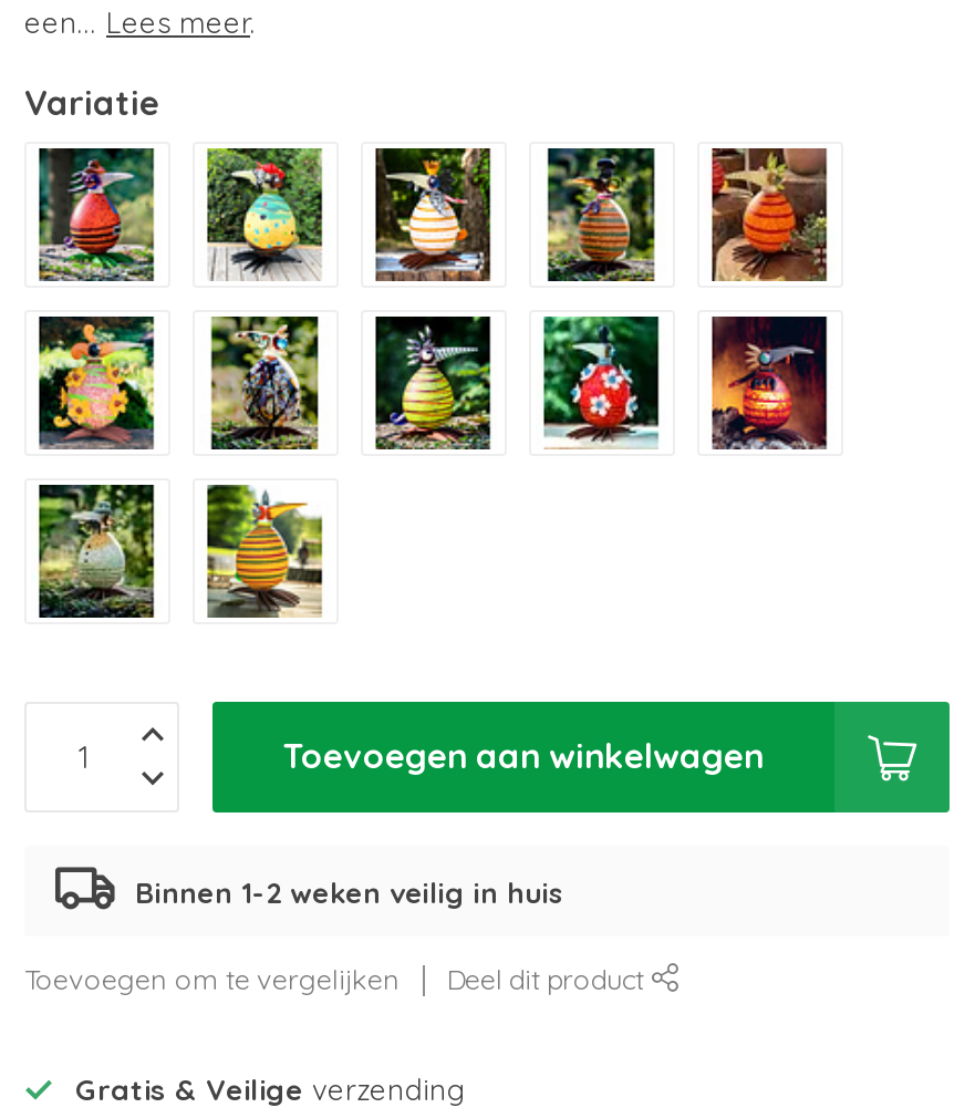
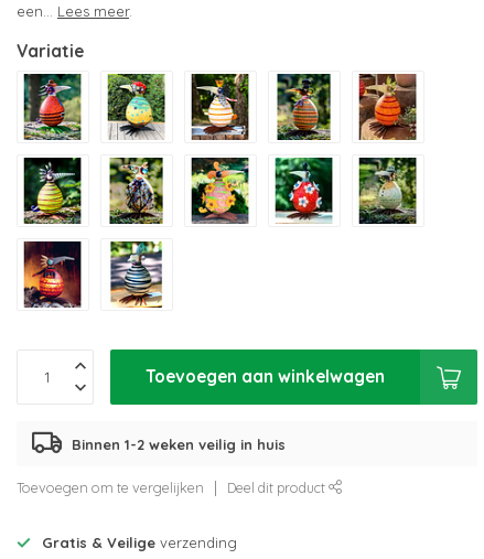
[38,317,155,449] [image] -> [23,157,82,224] [image]
[374,314,491,449] [image] -> [191,158,249,224] [image]
moved [710,314,828,449] -> [23,240,82,308]: [image]
moved [38,483,155,618] -> [358,157,417,225]: [image]
[204,485,325,620] [image] -> [107,240,165,309] [image]

